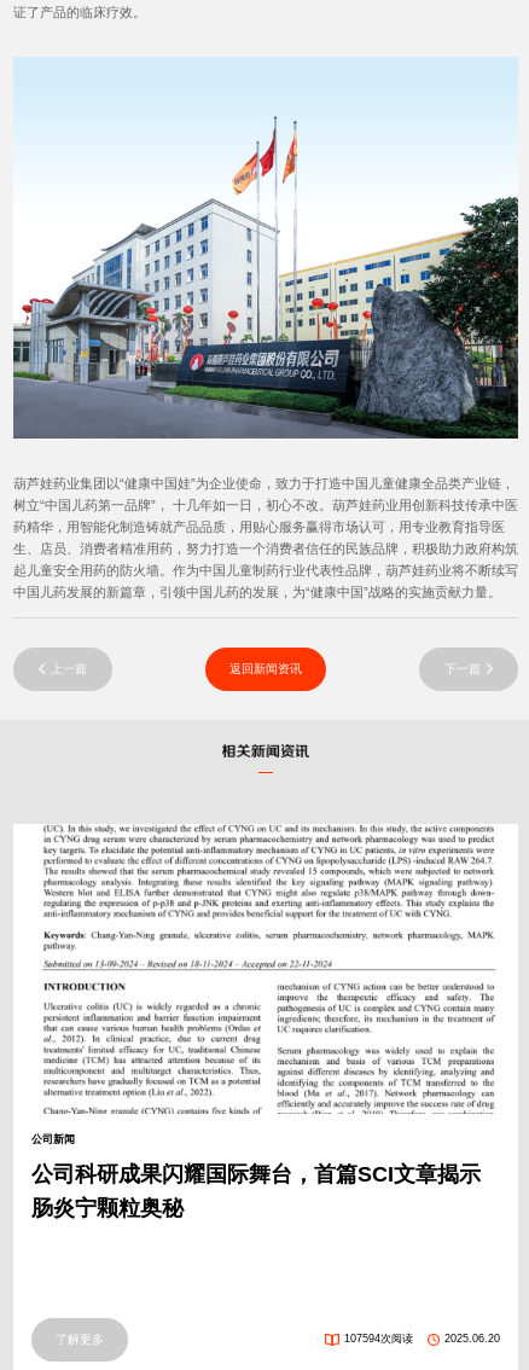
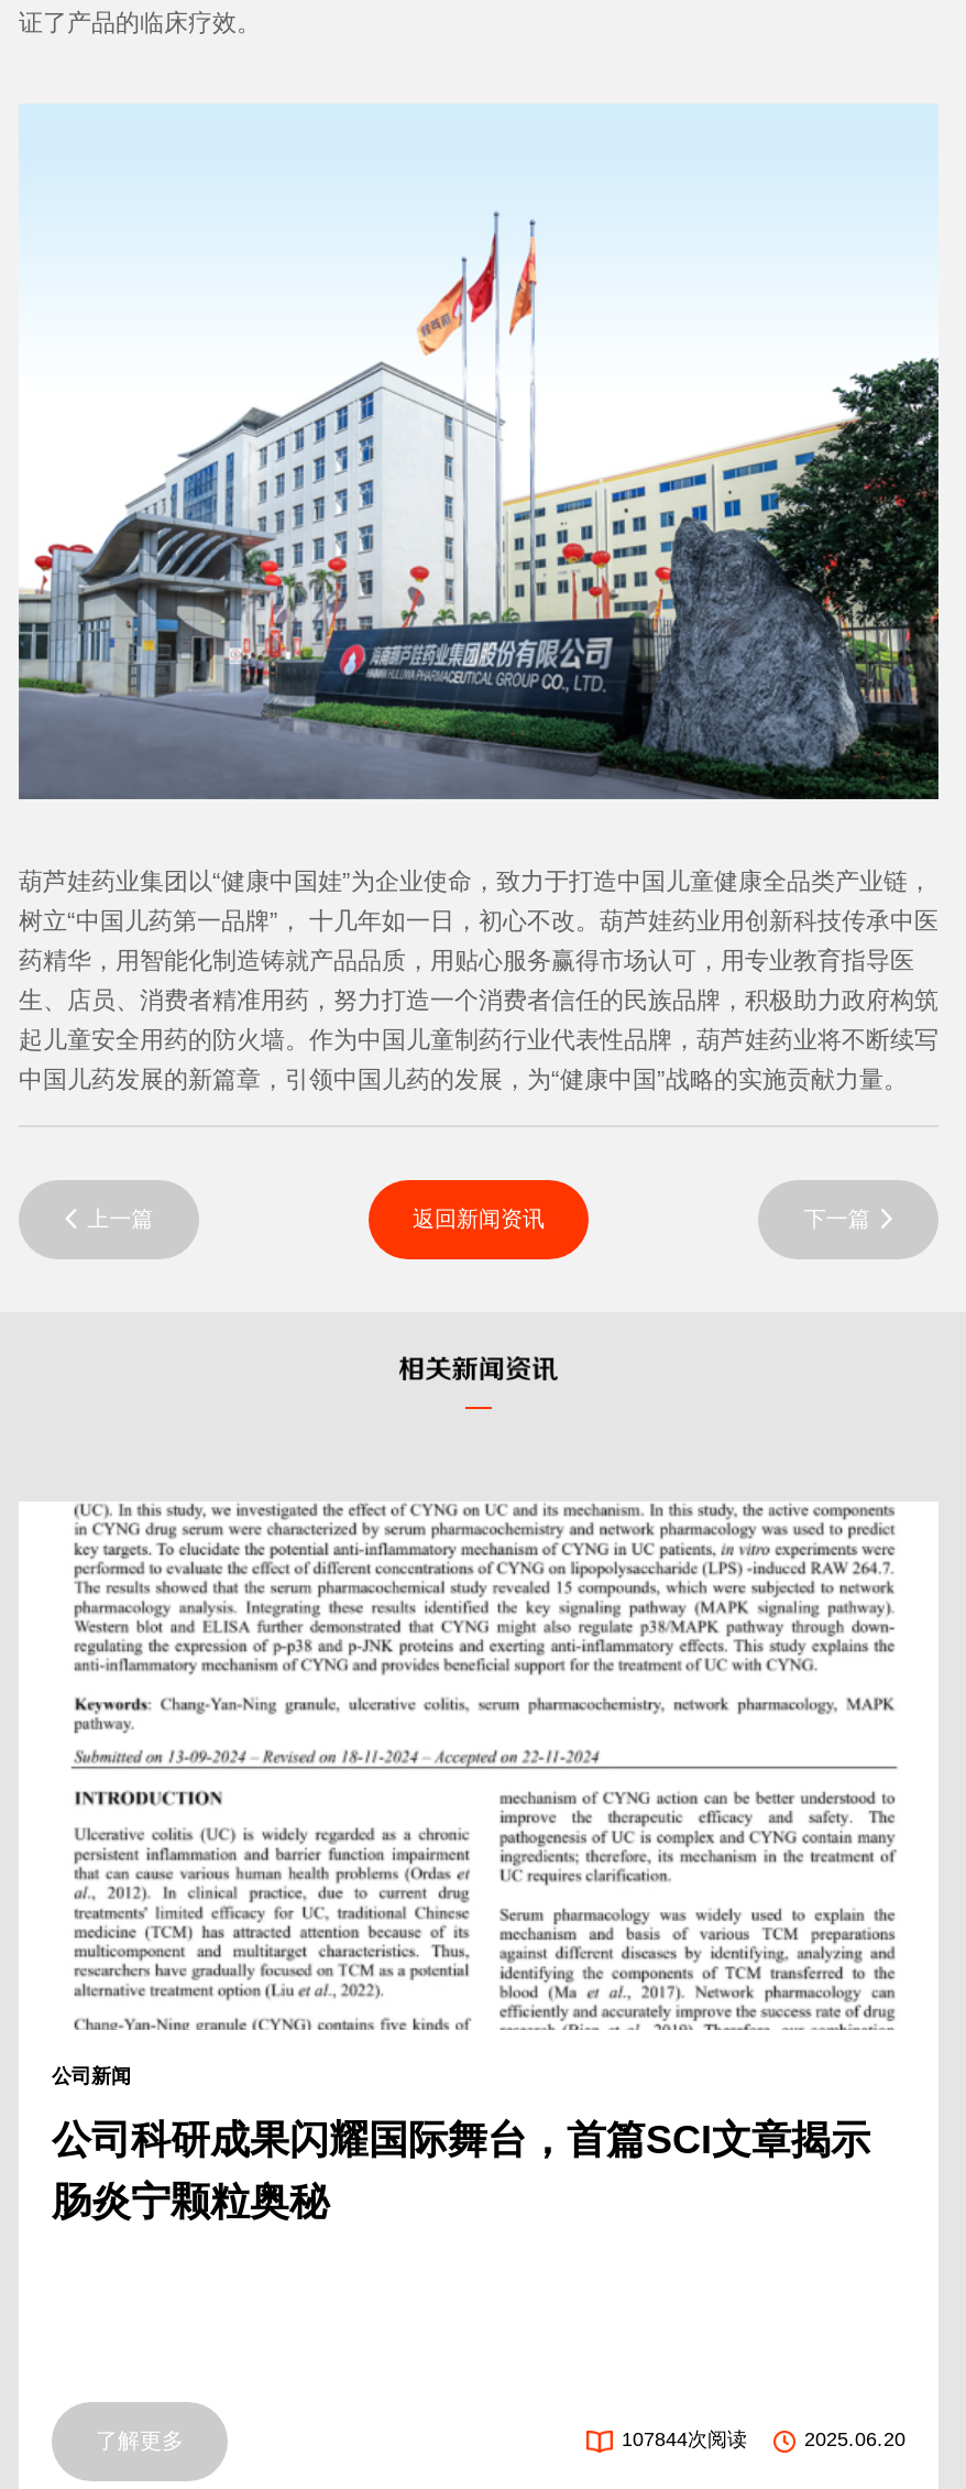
[344,1333,413,1345] 107594次阅读 -> [622,2429,747,2451] 107844次阅读

